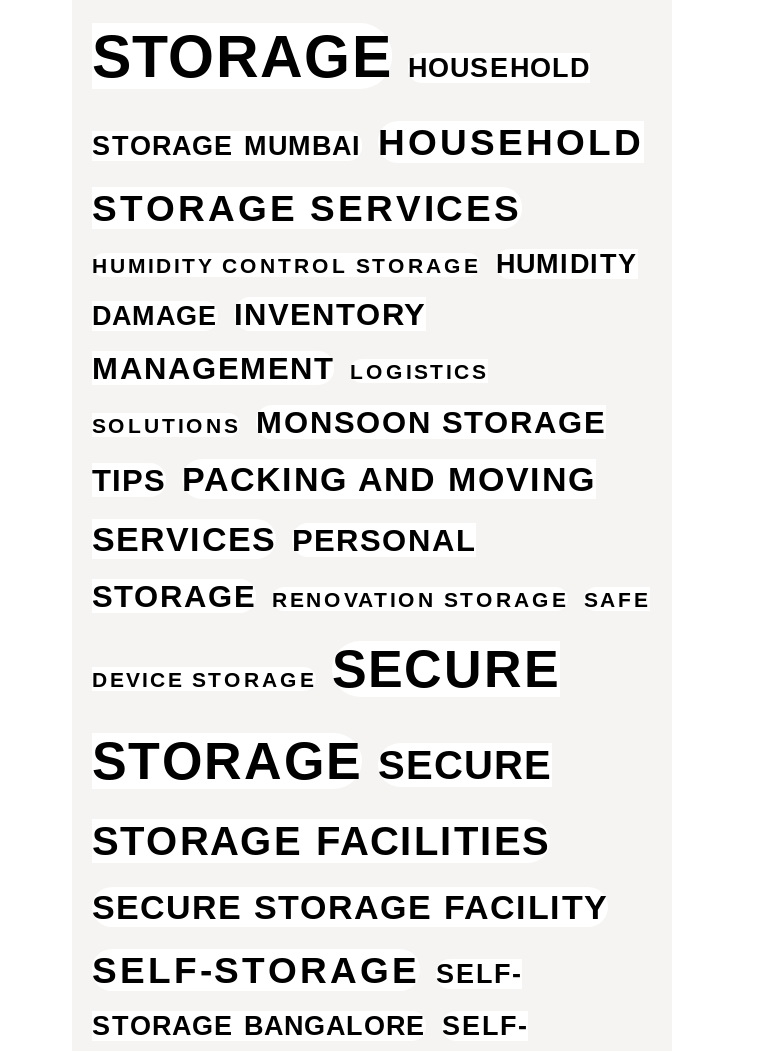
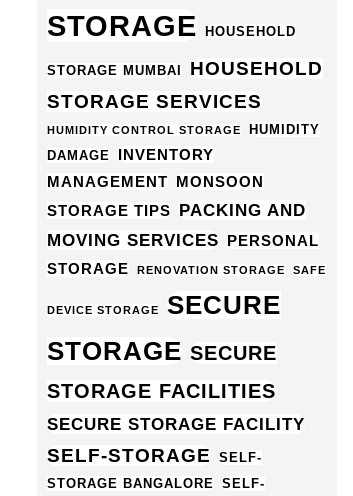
[92,351,606,559] MANAGEMENT | LOGISTICS | SOLUTIONS | MONSOON STORAGE | TIPS PACKING AND MOVING | SERVICES PERSONAL -> [47,173,319,250] MANAGEMENT MONSOON | STORAGE TIPS PACKING AND | MOVING SERVICES PERSONAL

